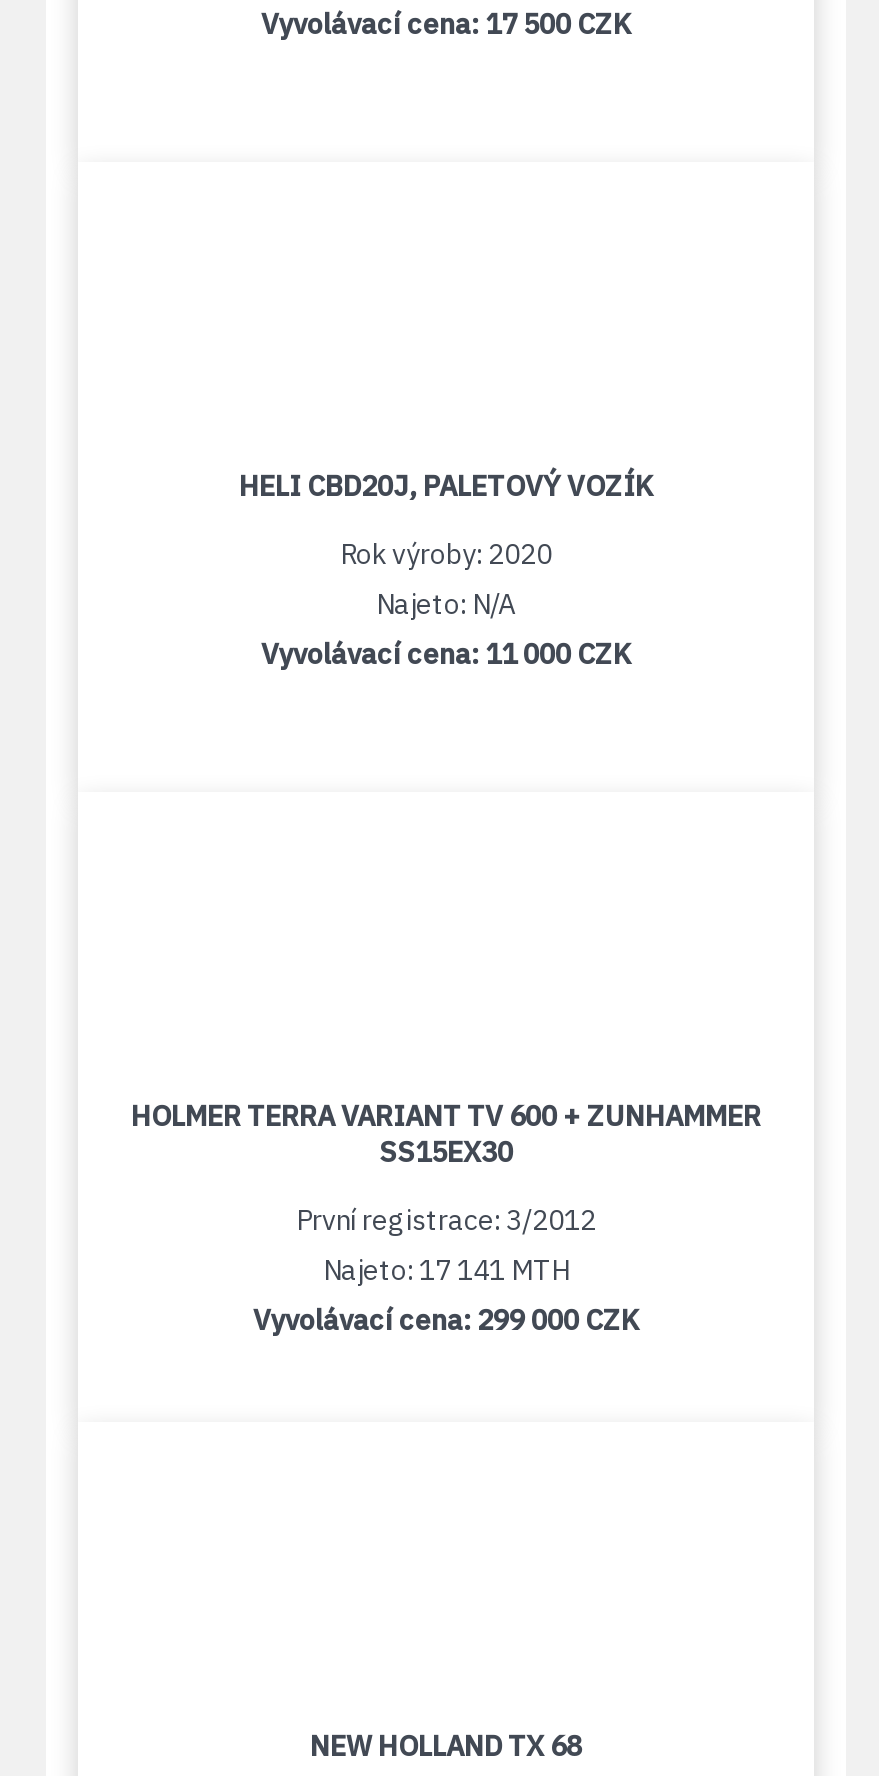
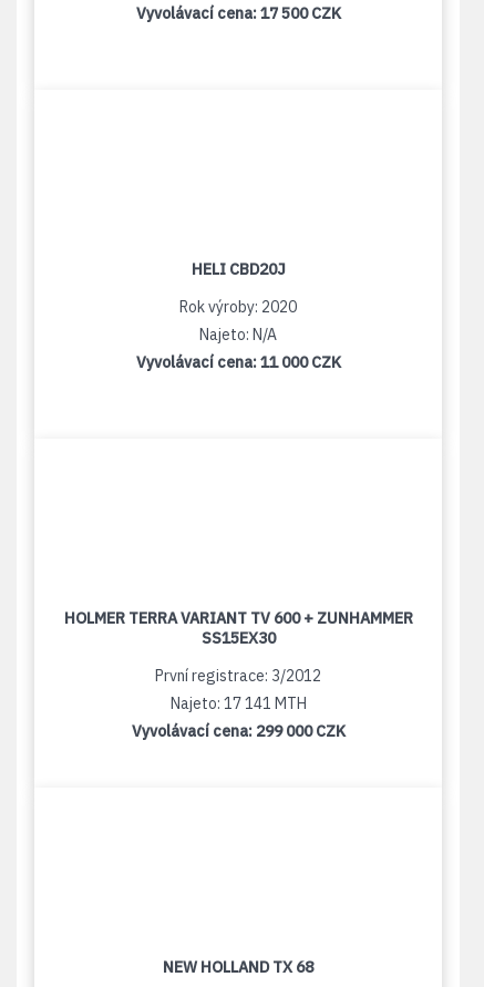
[239,468,653,504] HELI CBD20J, PALETOVÝ VOZÍK -> [191,259,285,279] HELI CBD20J

